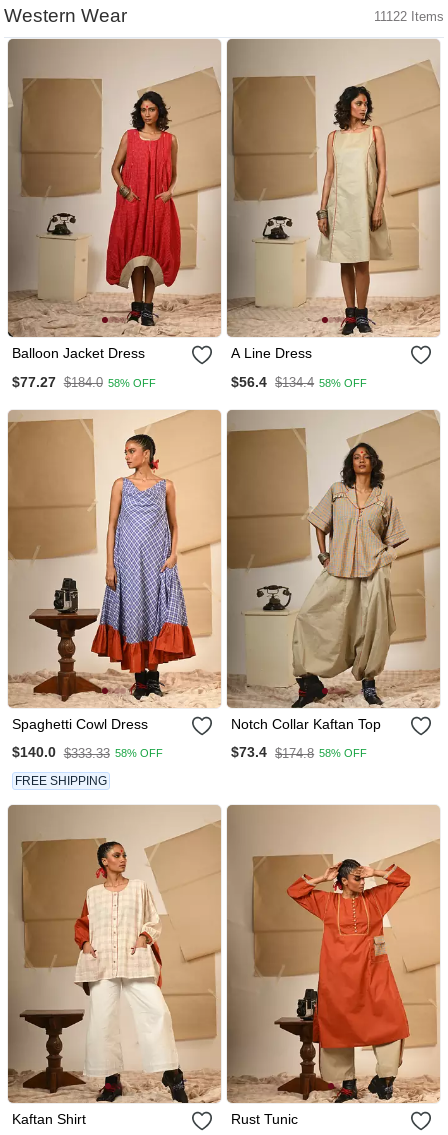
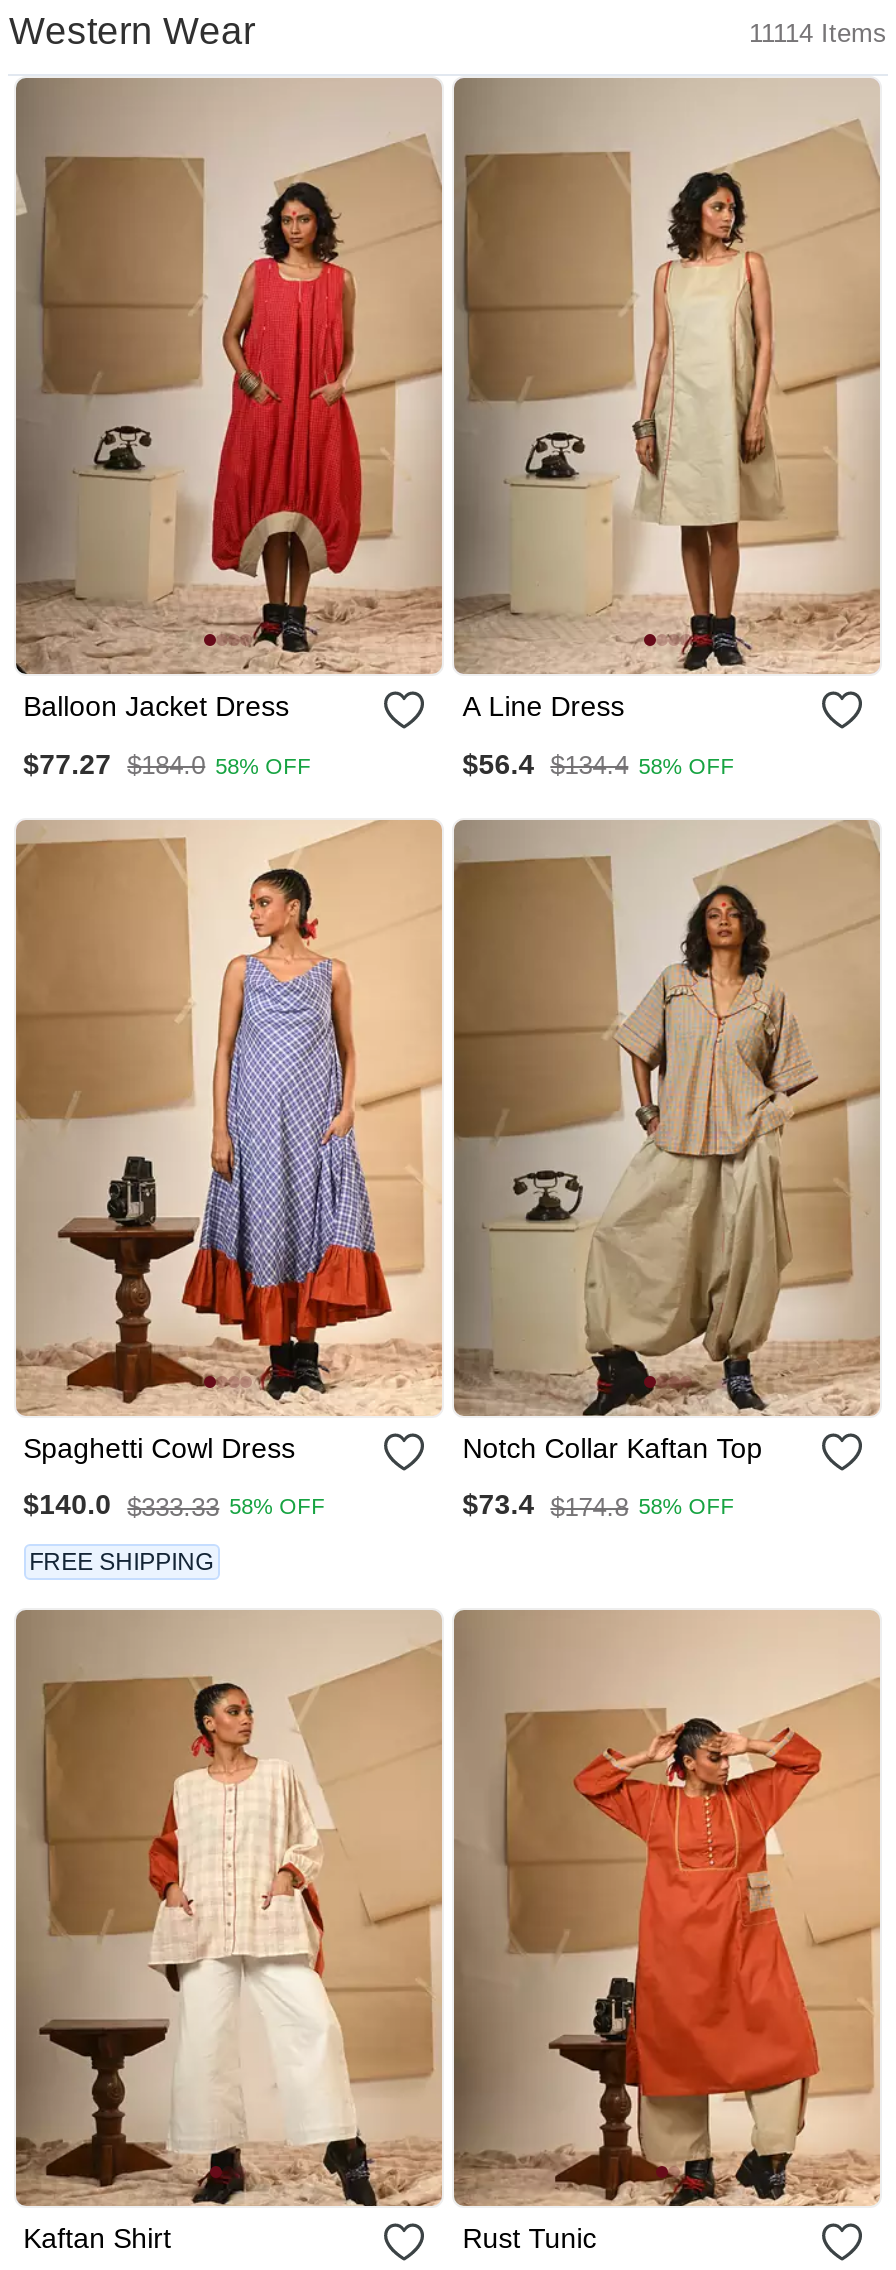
[373,9,443,24] 11122 Items -> [749,18,887,48] 11114 Items

